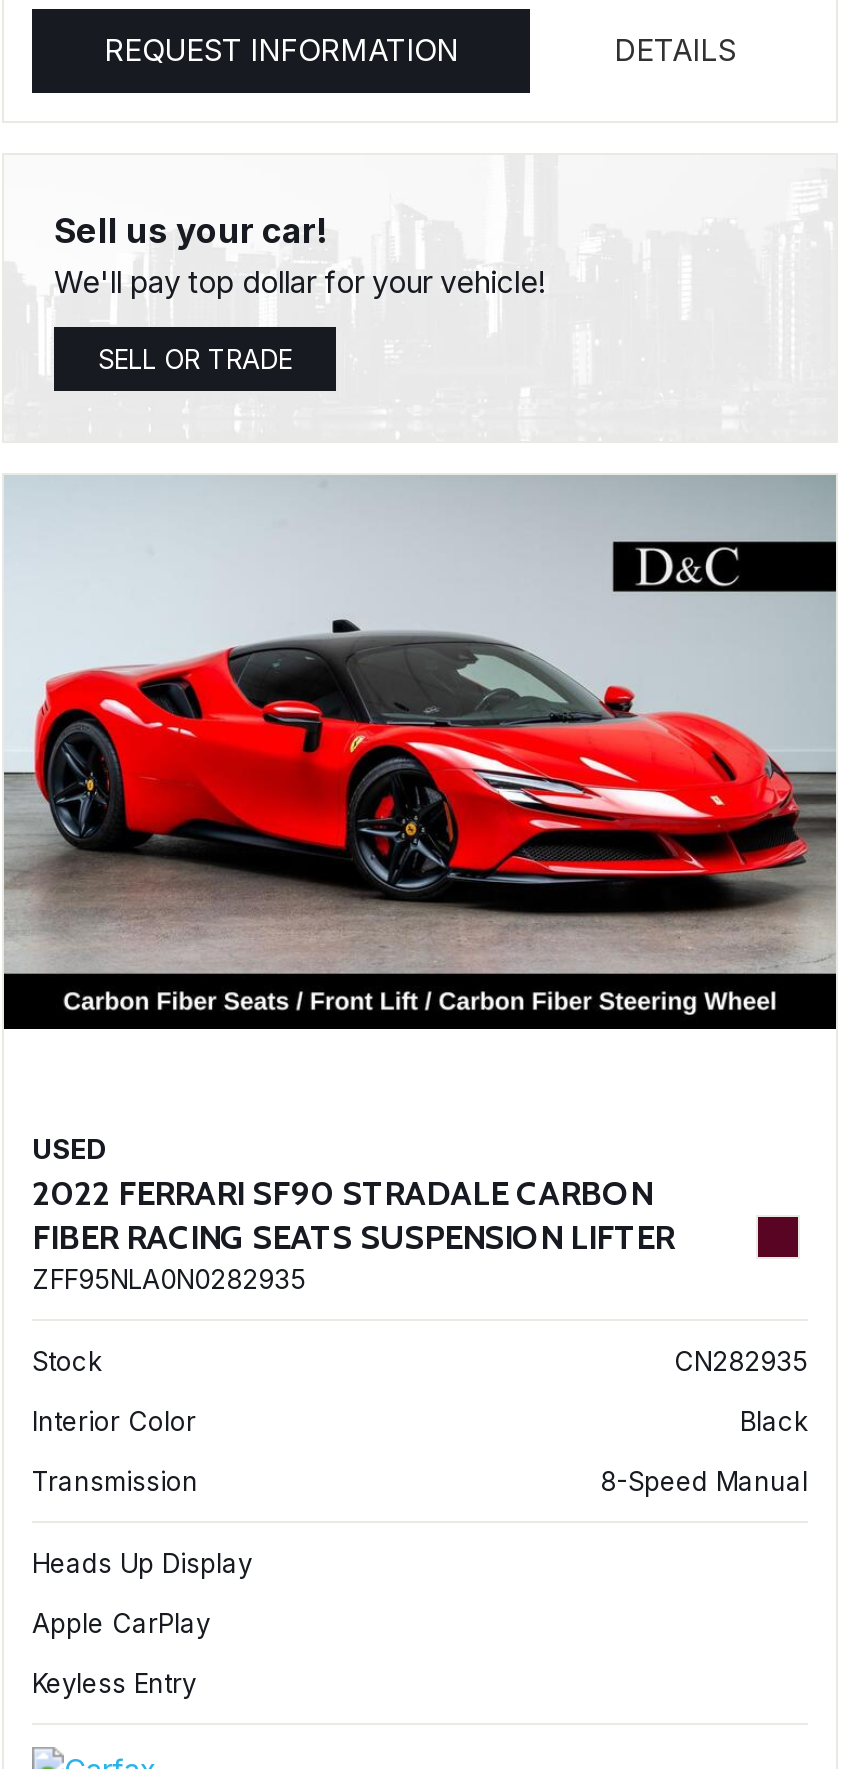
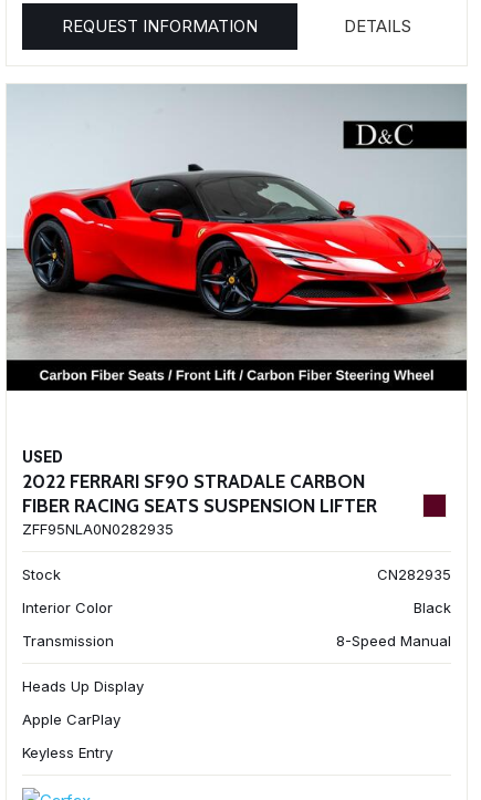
[54,211,546,375] Sell us your car! | We'll pay top dollar for your vehicle! | SELL OR TRADE -> none

